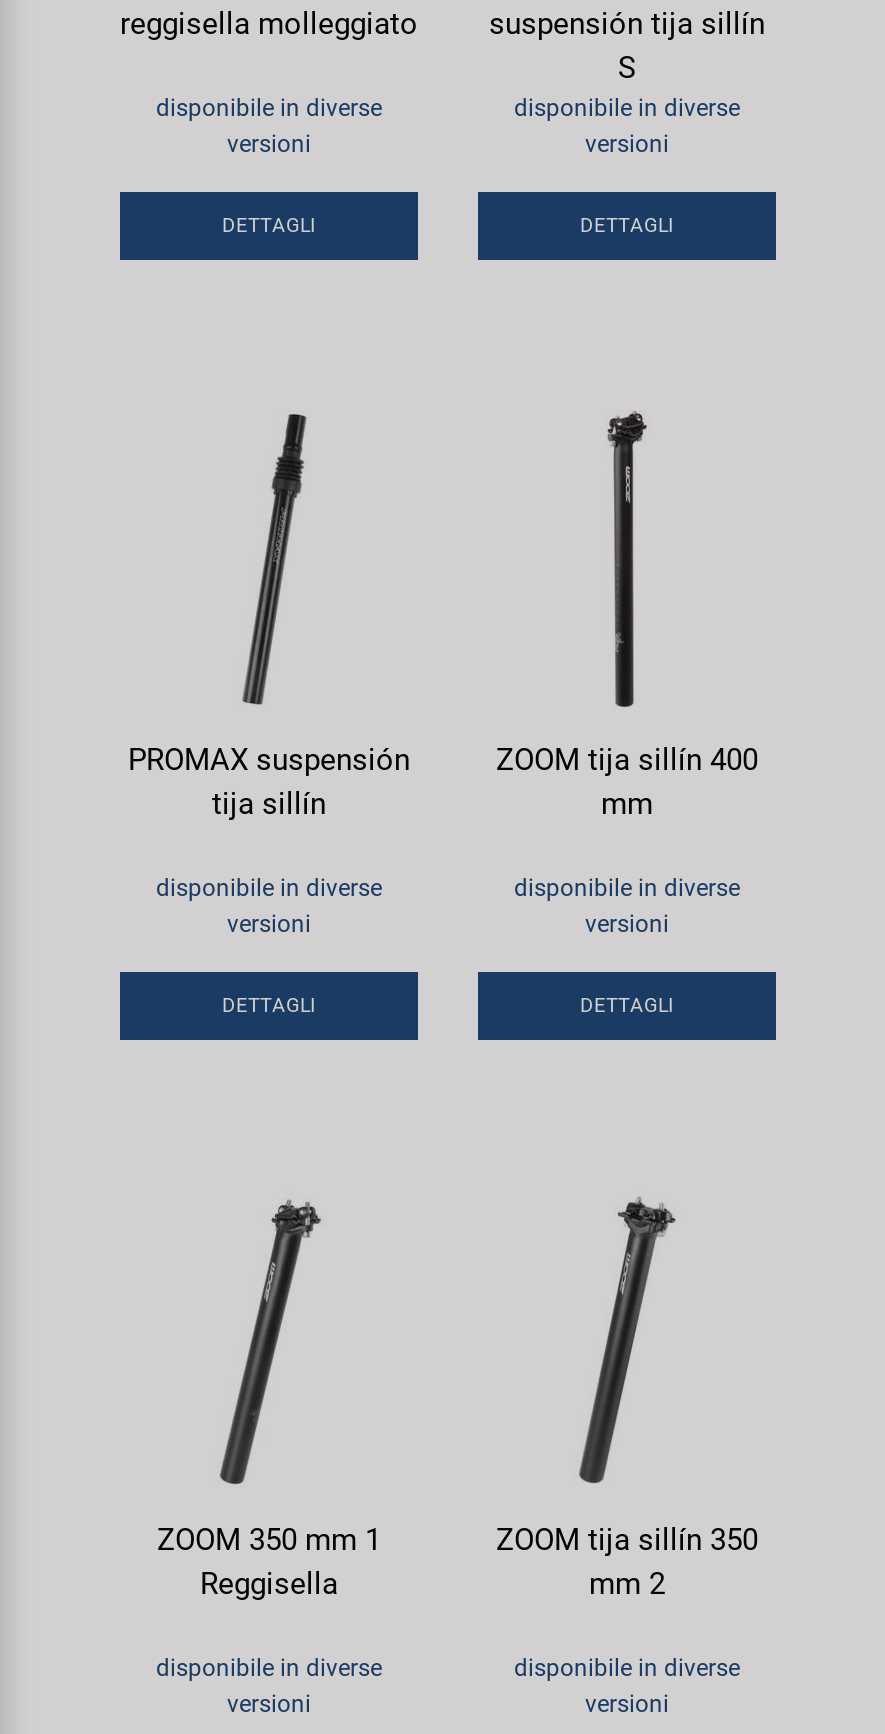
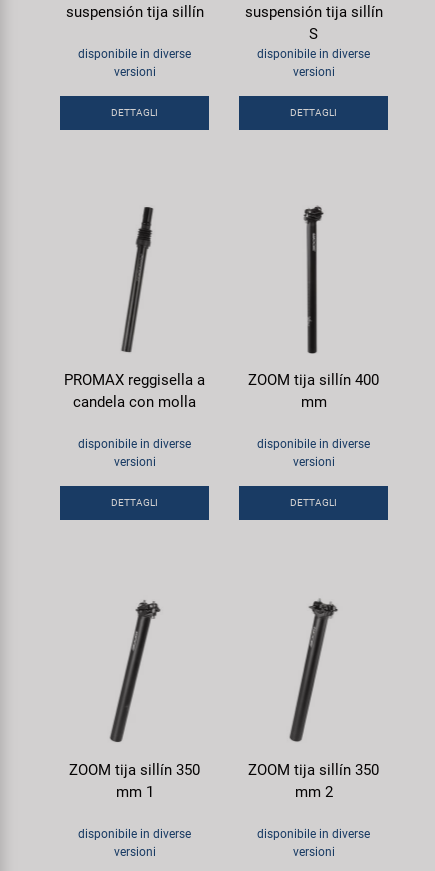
[120,5,418,41] reggisella molleggiato -> [65,2,203,20] suspensión tija sillín
[128,741,410,821] PROMAX suspensión | tija sillín -> [64,370,205,410] PROMAX reggisella a | candela con molla
[157,1521,381,1601] ZOOM 350 mm 1 | Reggisella -> [69,760,200,800] ZOOM tija sillín 350 | mm 1

